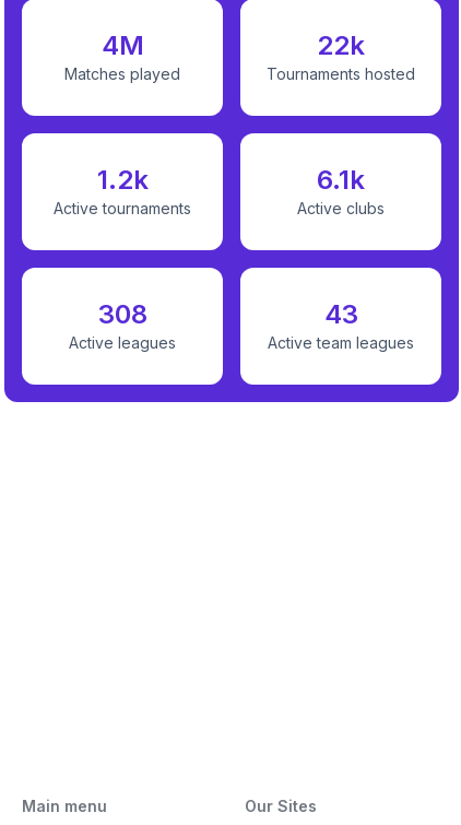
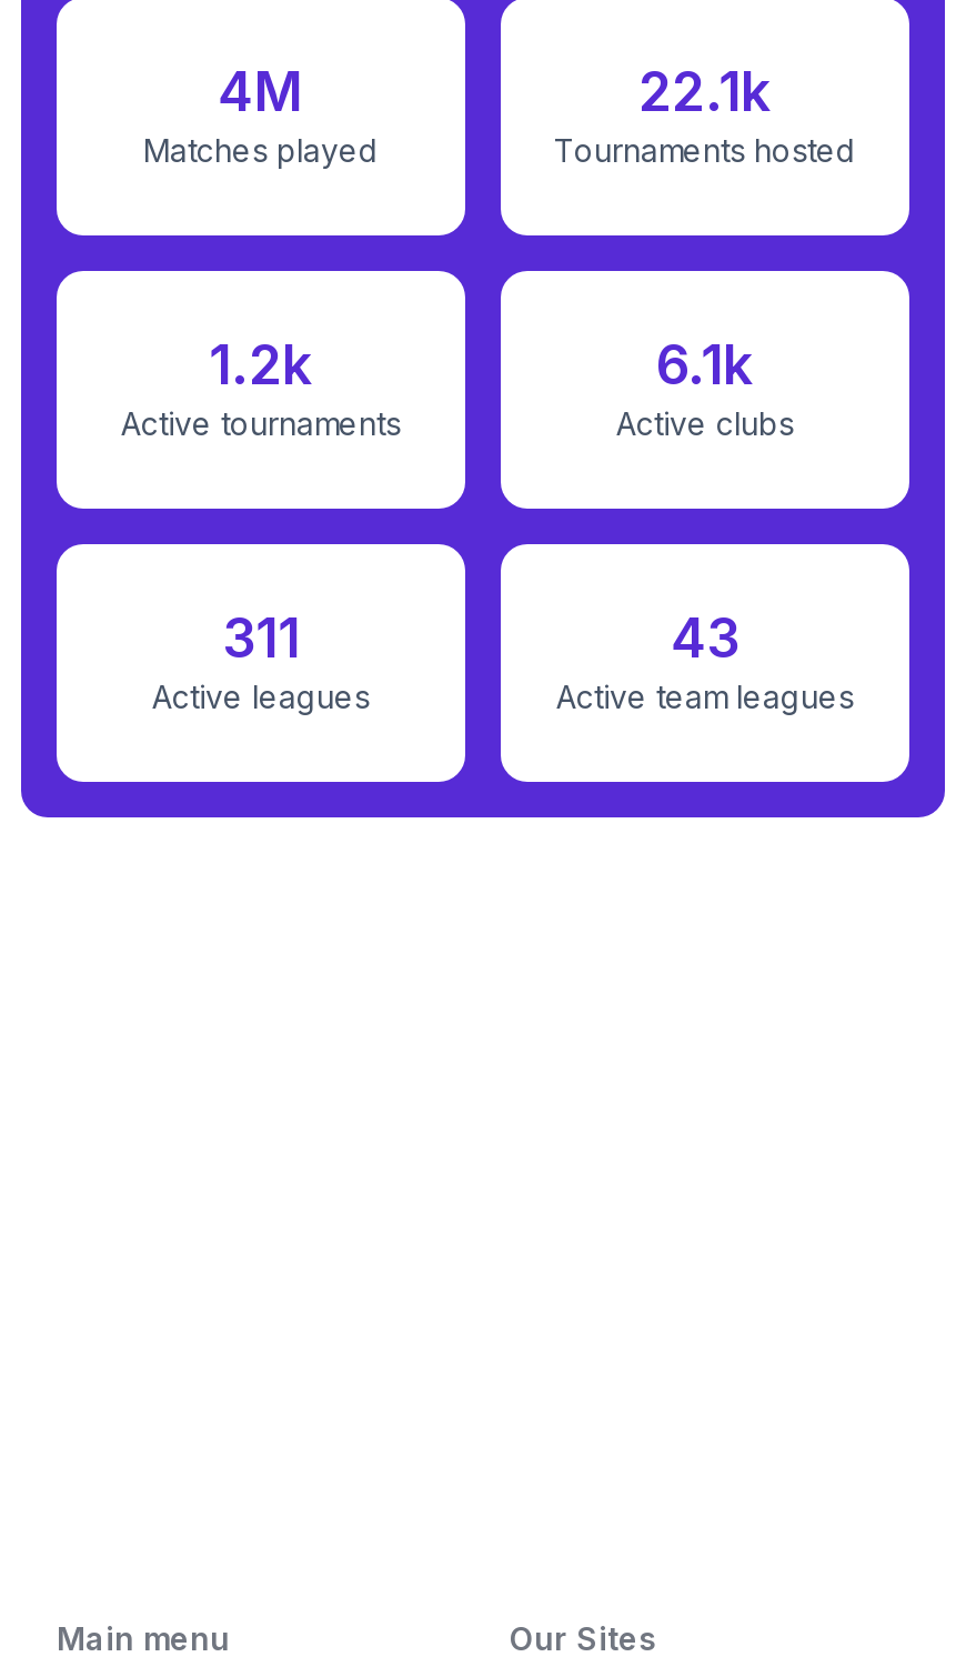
[317,30,365,62] 22k -> [638,61,772,125] 22.1k
[98,299,147,331] 308 -> [222,607,300,672] 311

